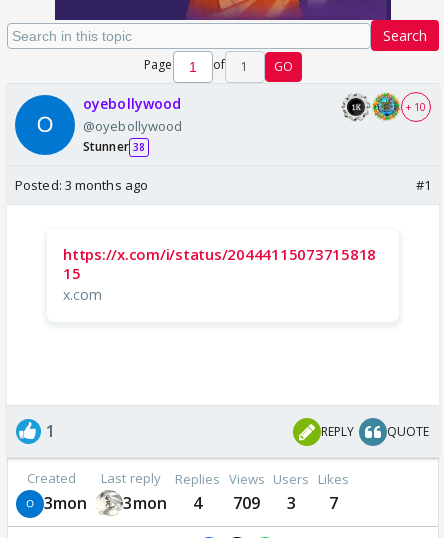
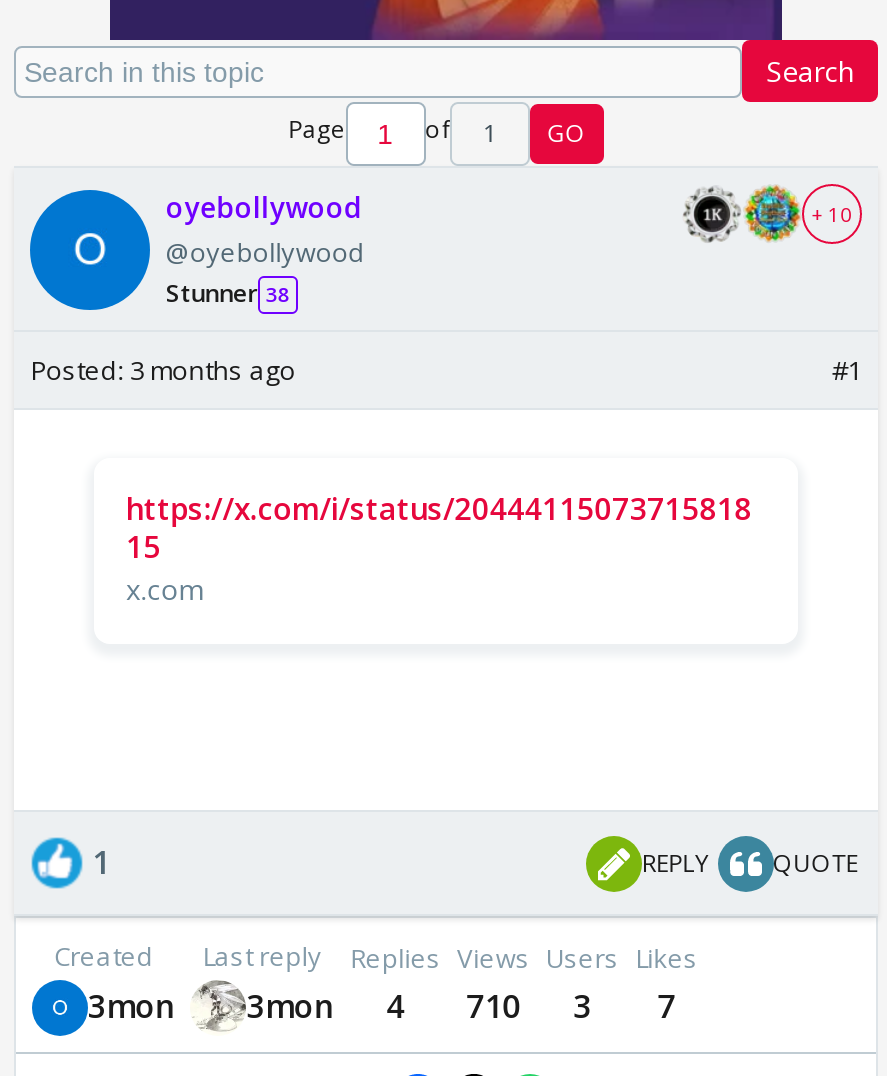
[44,492,338,514] 3mon 3mon 4 709 3 7 -> [88,984,676,1028] 3mon 3mon 4 710 3 7

